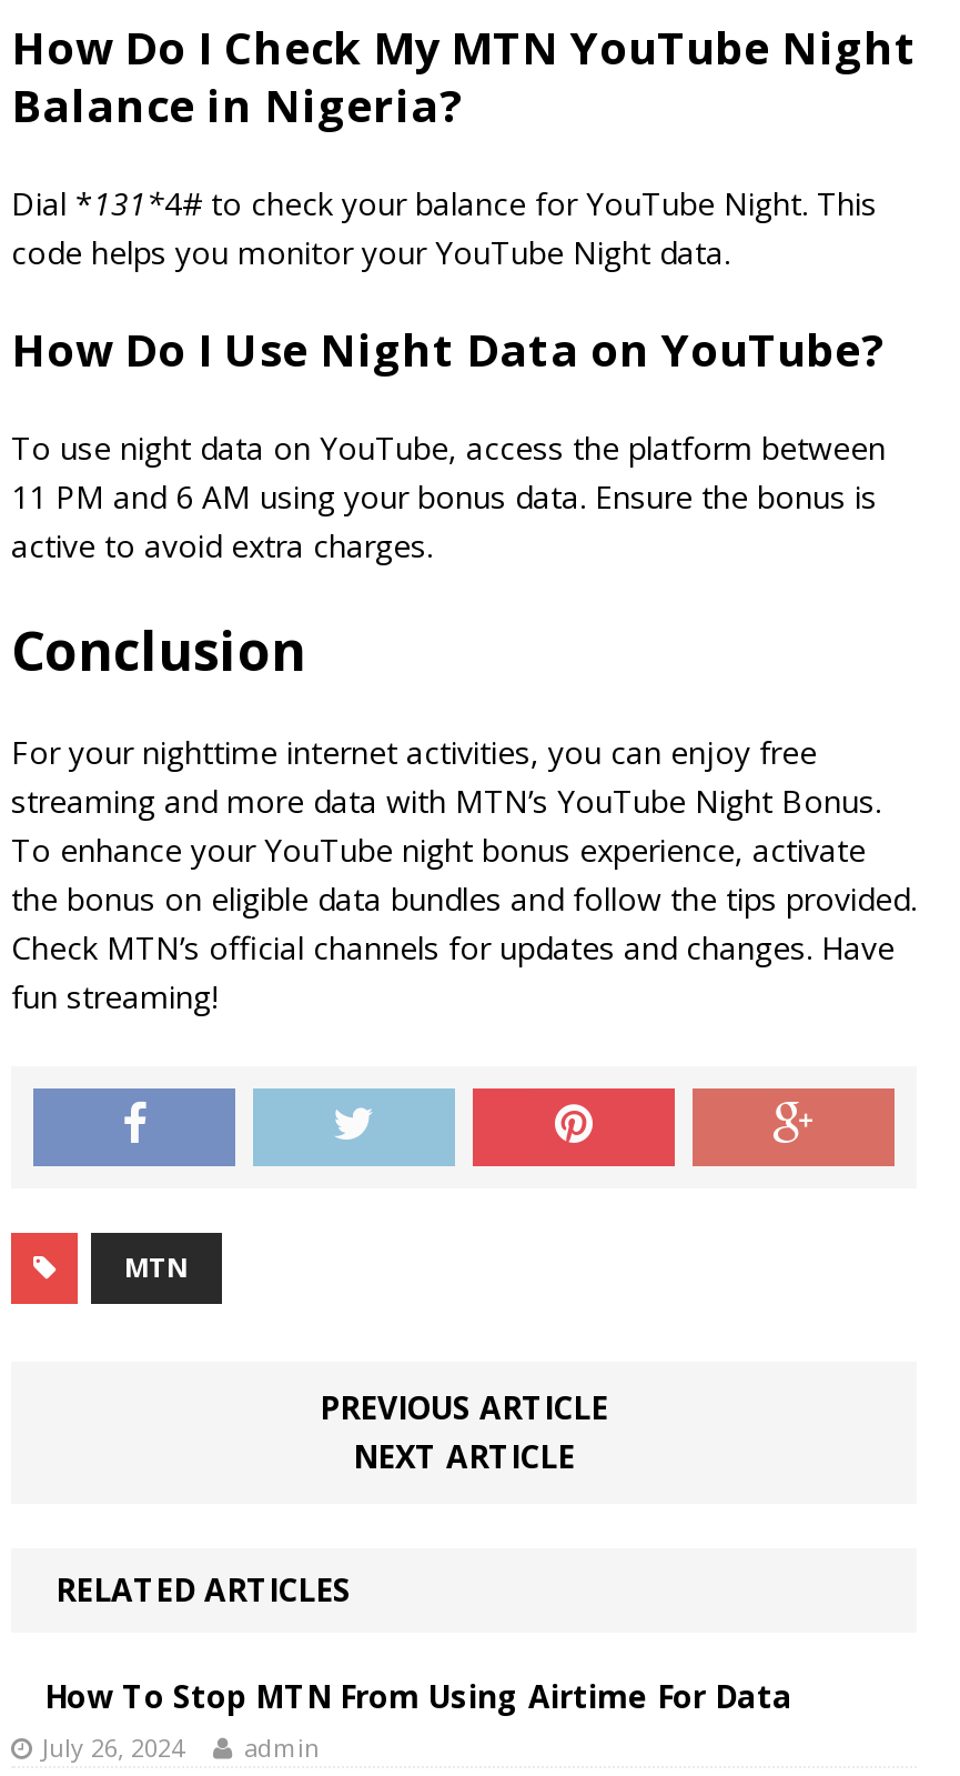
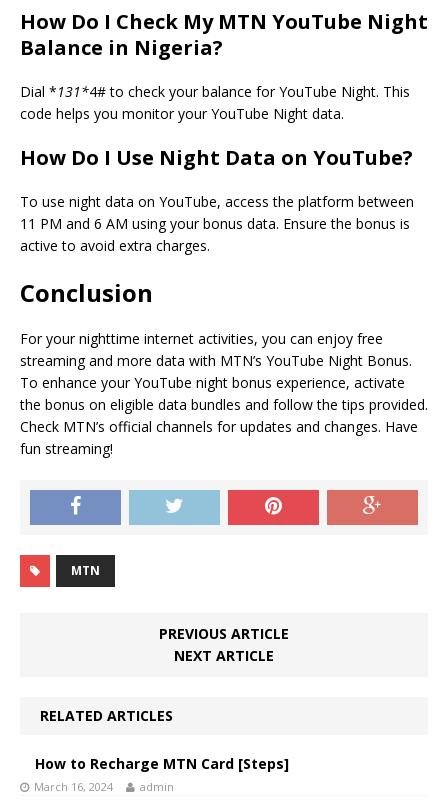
[42,1675,792,1764] How To Stop MTN From Using Airtime For Data | July 26, 2024 -> [34,754,289,794] How to Recharge MTN Card [Steps] | March 16, 2024

